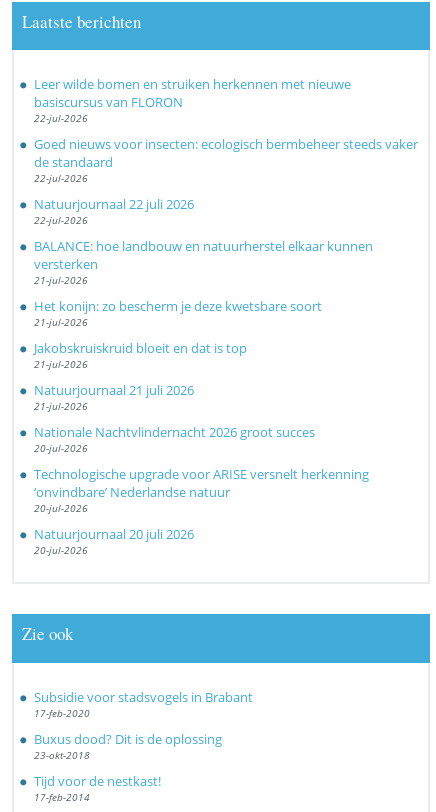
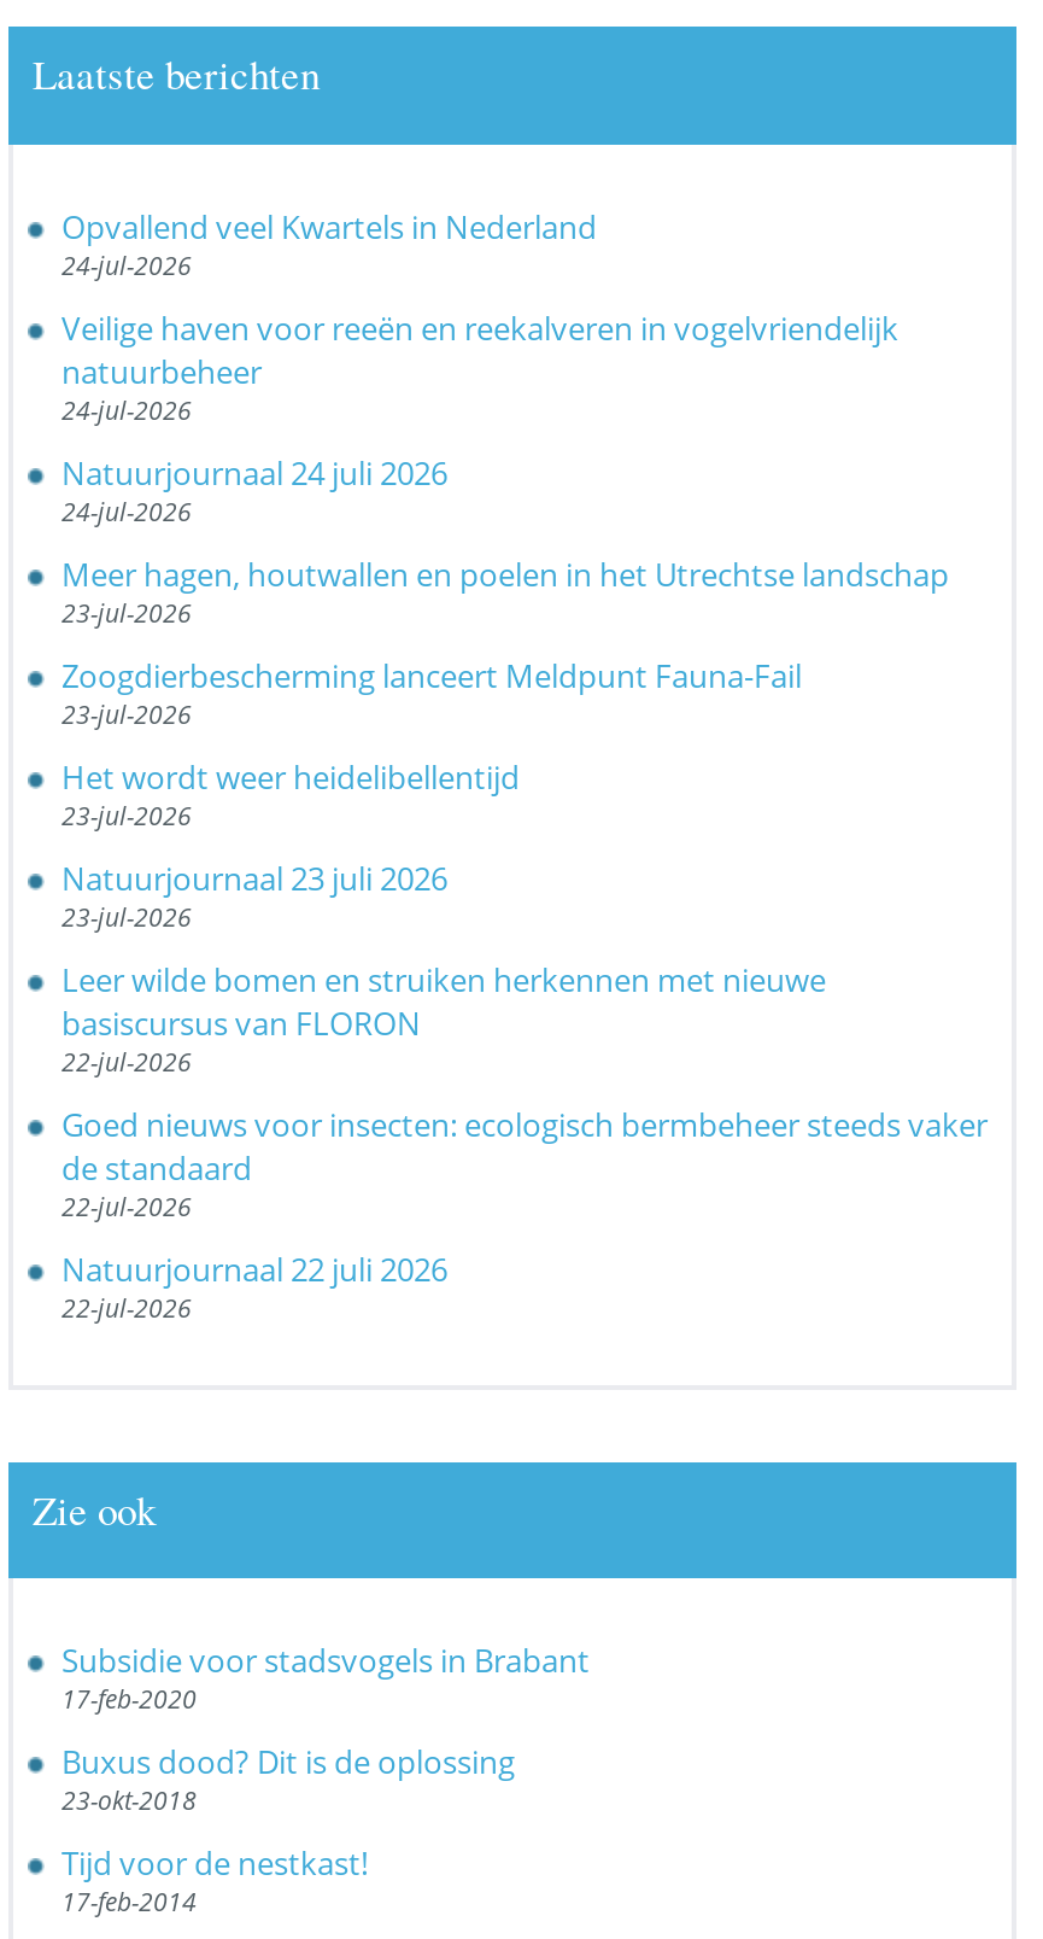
none -> [61,205,949,934] Opvallend veel Kwartels in Nederland | 24-jul-2026 | Veilige haven voor reeën en reekalveren in vogelvriendelijk | natuurbeheer | 24-jul-2026 | Natuurjournaal 24 juli 2026 | 24-jul-2026 | Meer hagen, houtwallen en poelen in het Utrechtse landschap | 23-jul-2026 | Zoogdierbescherming lanceert Meldpunt Fauna-Fail | 23-jul-2026 | Het wordt weer heidelibellentijd | 23-jul-2026 | Natuurjournaal 23 juli 2026 | 23-jul-2026
moved [34,75,418,227] -> [61,958,988,1325]: Leer wilde bomen en struiken herkennen met nieuwe | basiscursus van FLORON | 22-jul-2026 | Goed nieuws voor insecten: ecologisch bermbeheer steeds vaker | de standaard | 22-jul-2026 | Natuurjournaal 22 juli 2026 | 22-jul-2026
[34,237,373,557] BALANCE: hoe landbouw en natuurherstel elkaar kunnen | versterken | 21-jul-2026 | Het konijn: zo bescherm je deze kwetsbare soort | 21-jul-2026 | Jakobskruiskruid bloeit en dat is top | 21-jul-2026 | Natuurjournaal 21 juli 2026 | 21-jul-2026 | Nationale Nachtvlindernacht 2026 groot succes | 20-jul-2026 | Technologische upgrade voor ARISE versnelt herkenning | ‘onvindbare’ Nederlandse natuur | 20-jul-2026 | Natuurjournaal 20 juli 2026 | 20-jul-2026 -> none

